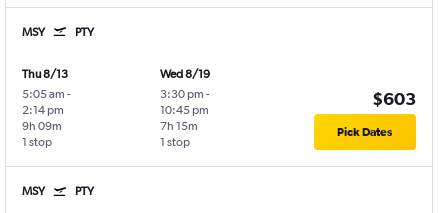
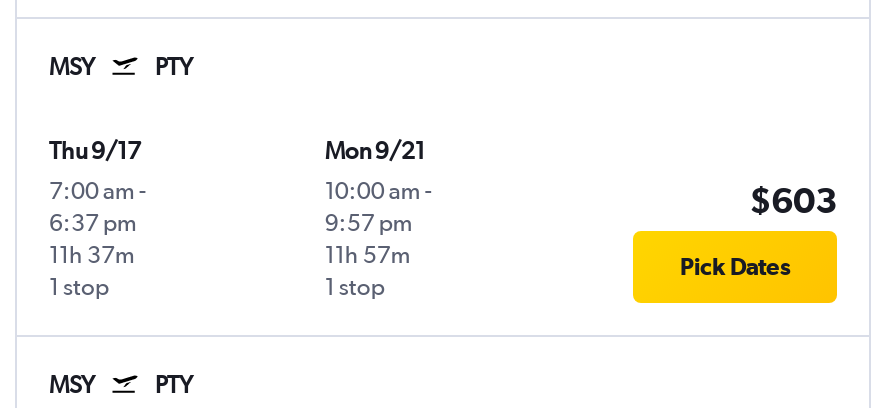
[22,67,68,81] Thu 8/13 -> [49,137,141,165] Thu 9/17
[160,67,210,117] Wed 8/19 | 3:30 pm - | 10:45 pm -> [325,137,433,237] Mon 9/21 | 10:00 am - | 9:57 pm
[22,87,71,101] 5:05 am - -> [49,177,147,205] 7:00 am -
[22,103,64,117] 2:14 pm -> [49,209,137,237] 6:37 pm
[22,119,62,133] 9h 09m -> [49,241,135,269] 11h 37m
[160,119,198,133] 7h 15m -> [325,241,411,269] 11h 57m

